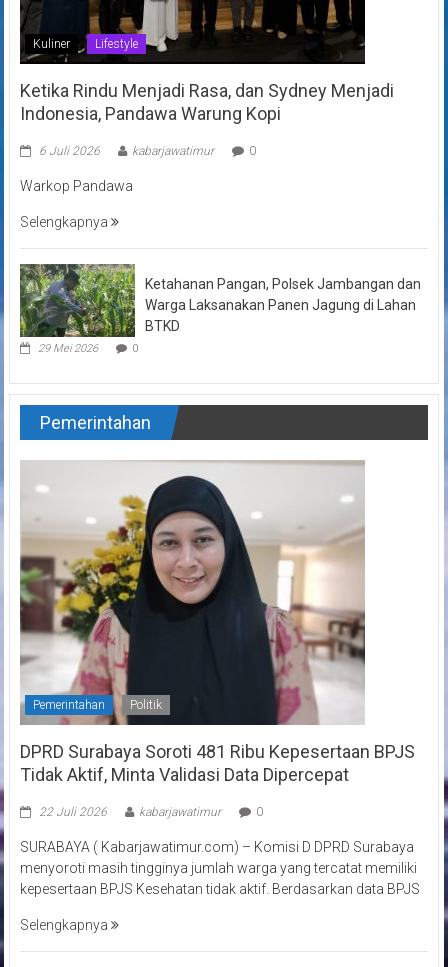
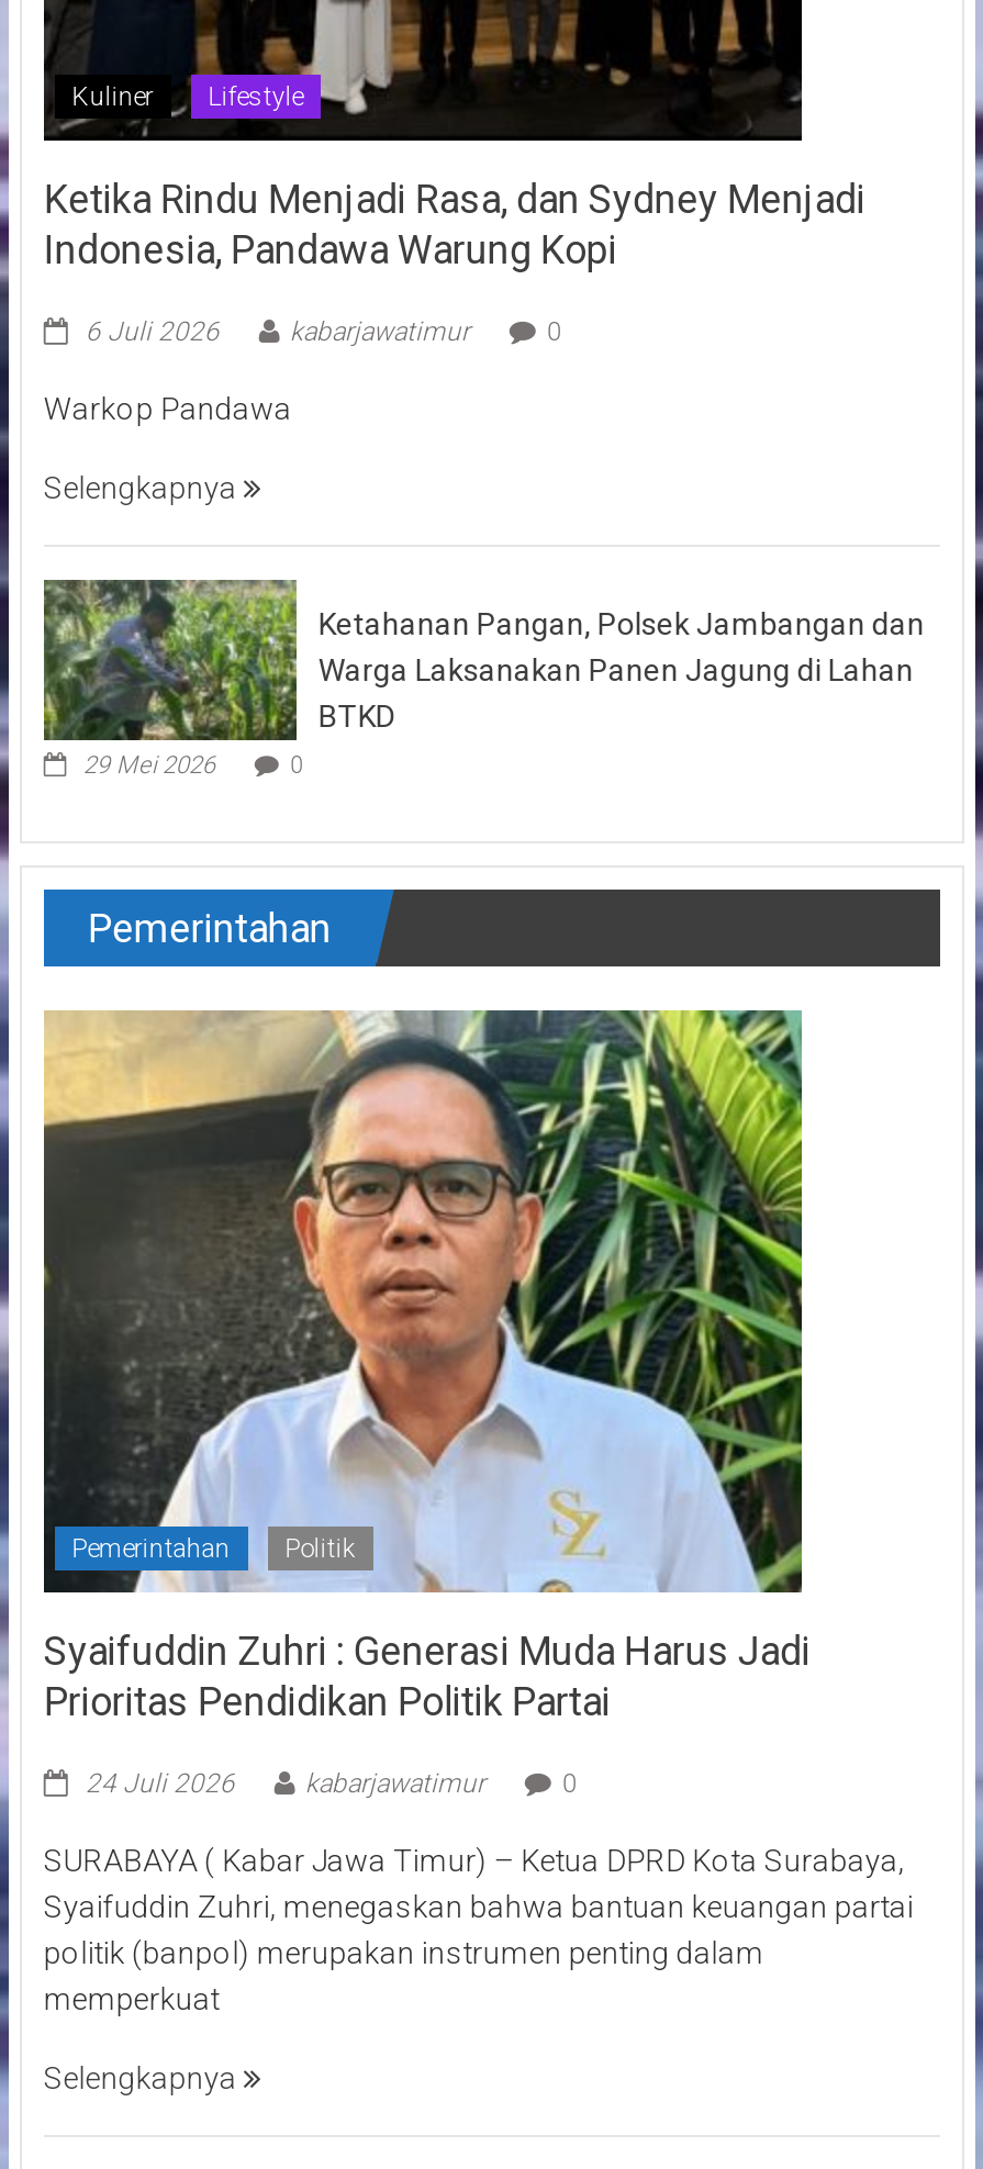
[20,460,415,785] [image] | DPRD Surabaya Soroti 481 Ribu Kepesertaan BPJS | Tidak Aktif, Minta Validasi Data Dipercepat -> [42,1008,810,1724] [image] | Syaifuddin Zuhri : Generasi Muda Harus Jadi | Prioritas Pendidikan Politik Partai
[39,805,107,819] 22 Juli 2026 -> [85,1767,235,1798] 24 Juli 2026
[20,839,420,897] SURABAYA ( Kabarjawatimur.com) – Komisi D DPRD Surabaya | menyoroti masih tingginya jumlah warga yang tercatat memiliki | kepesertaan BPJS Kesehatan tidak aktif. Berdasarkan data BPJS -> [44,1842,914,2016] SURABAYA ( Kabar Jawa Timur) – Ketua DPRD Kota Surabaya, | Syaifuddin Zuhri, menegaskan bahwa bantuan keuangan partai | politik (banpol) merupakan instrumen penting dalam | memperkuat

